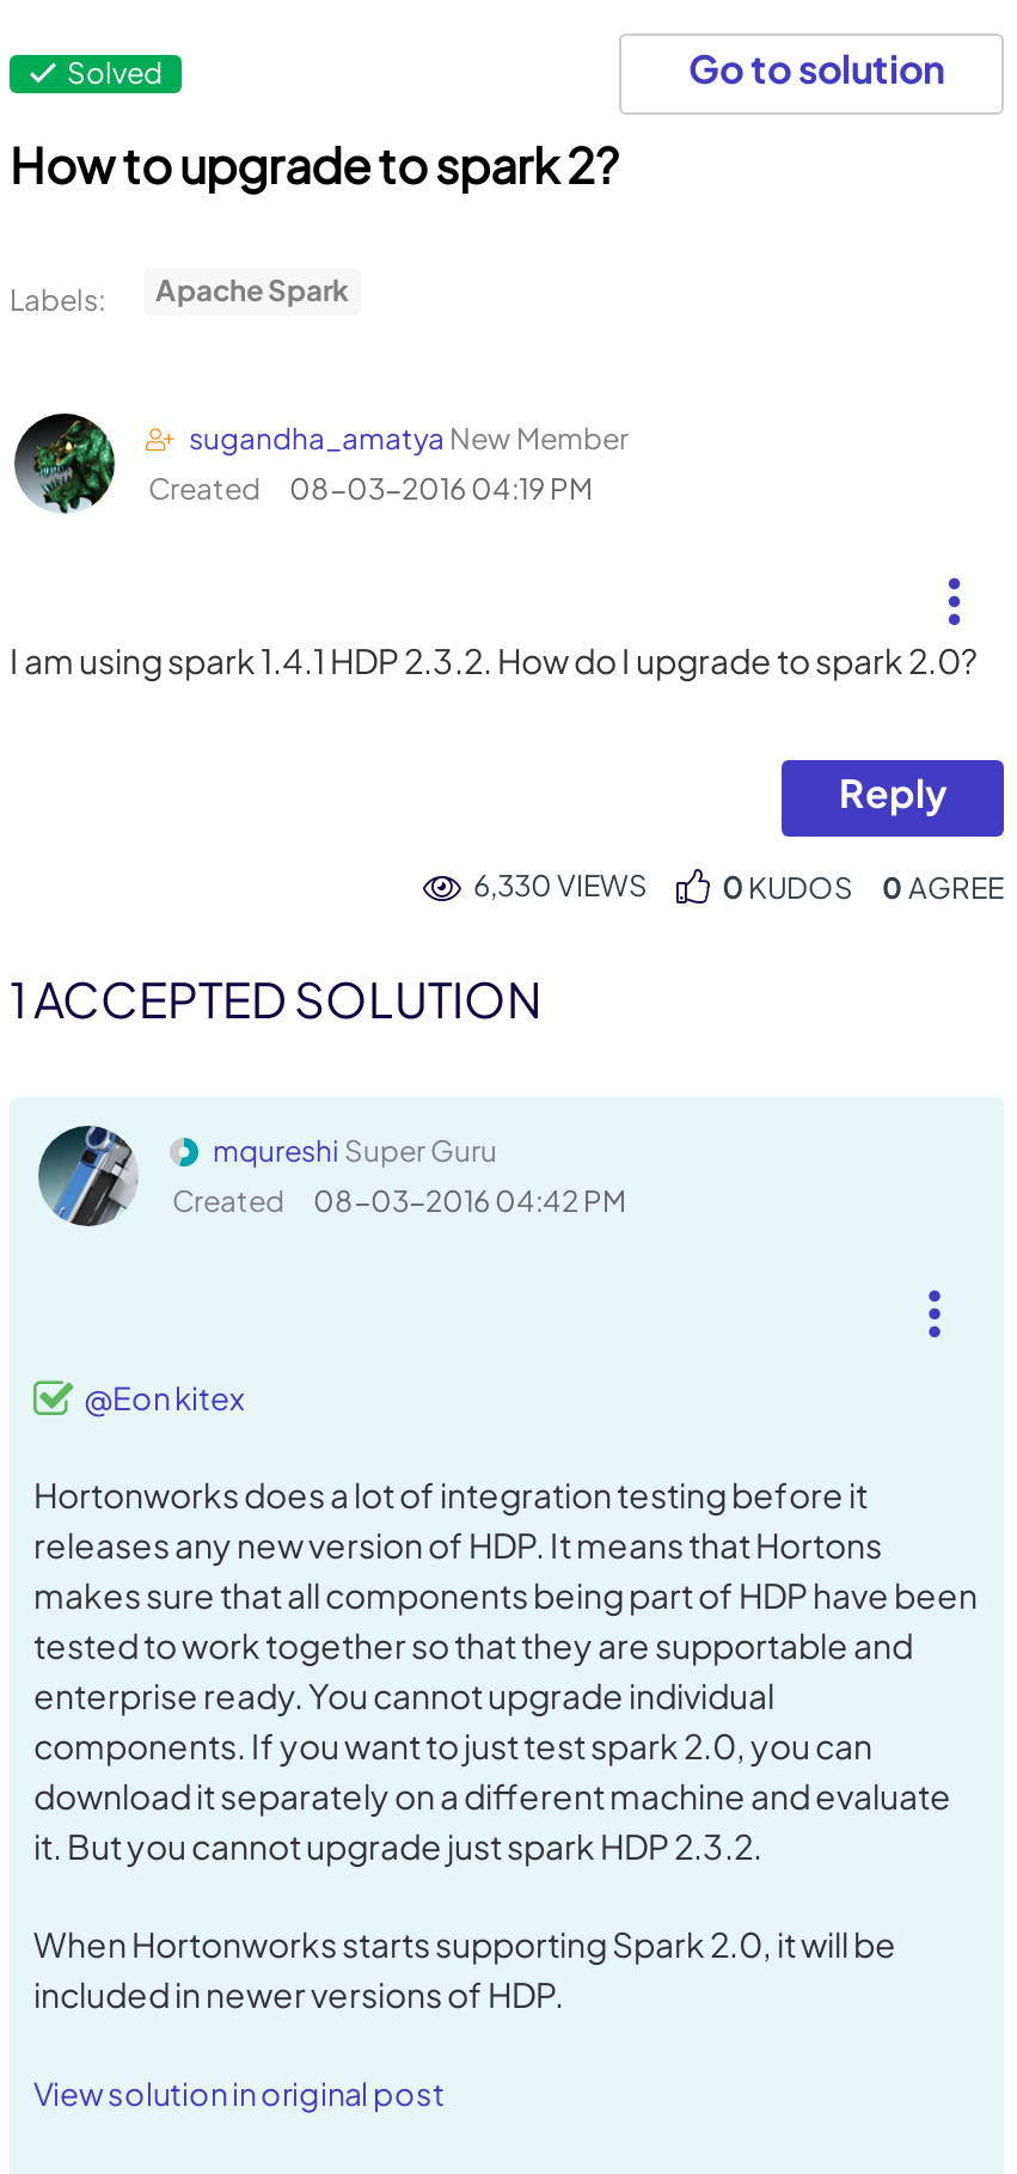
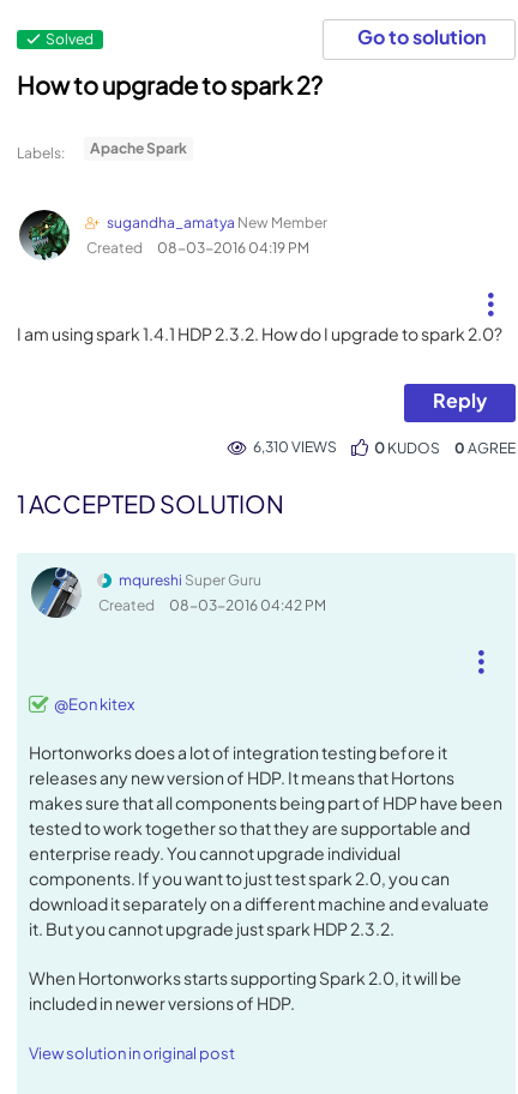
[473,868,648,904] 6,330 VIEWS -> [253,438,337,456] 6,310 VIEWS

